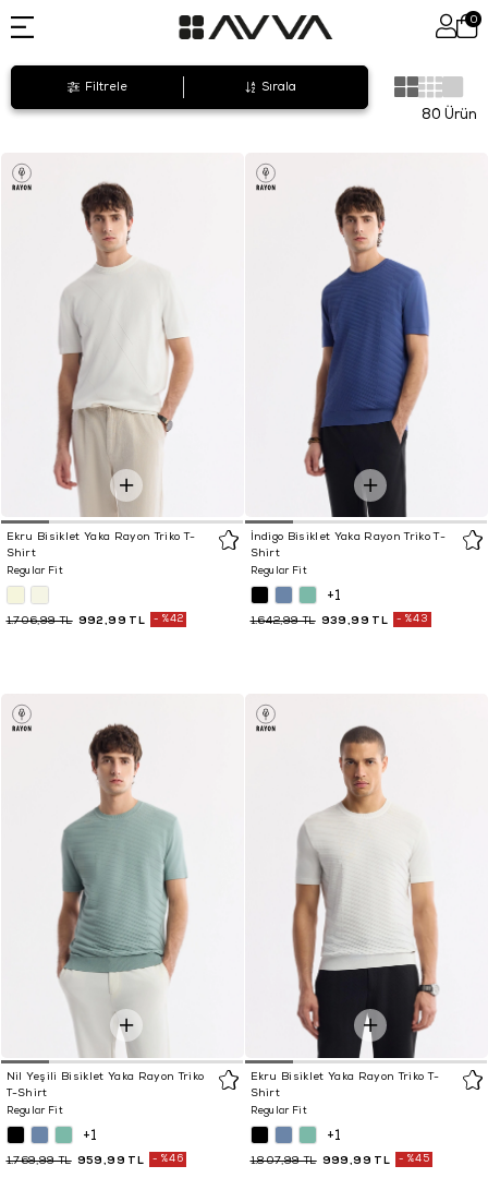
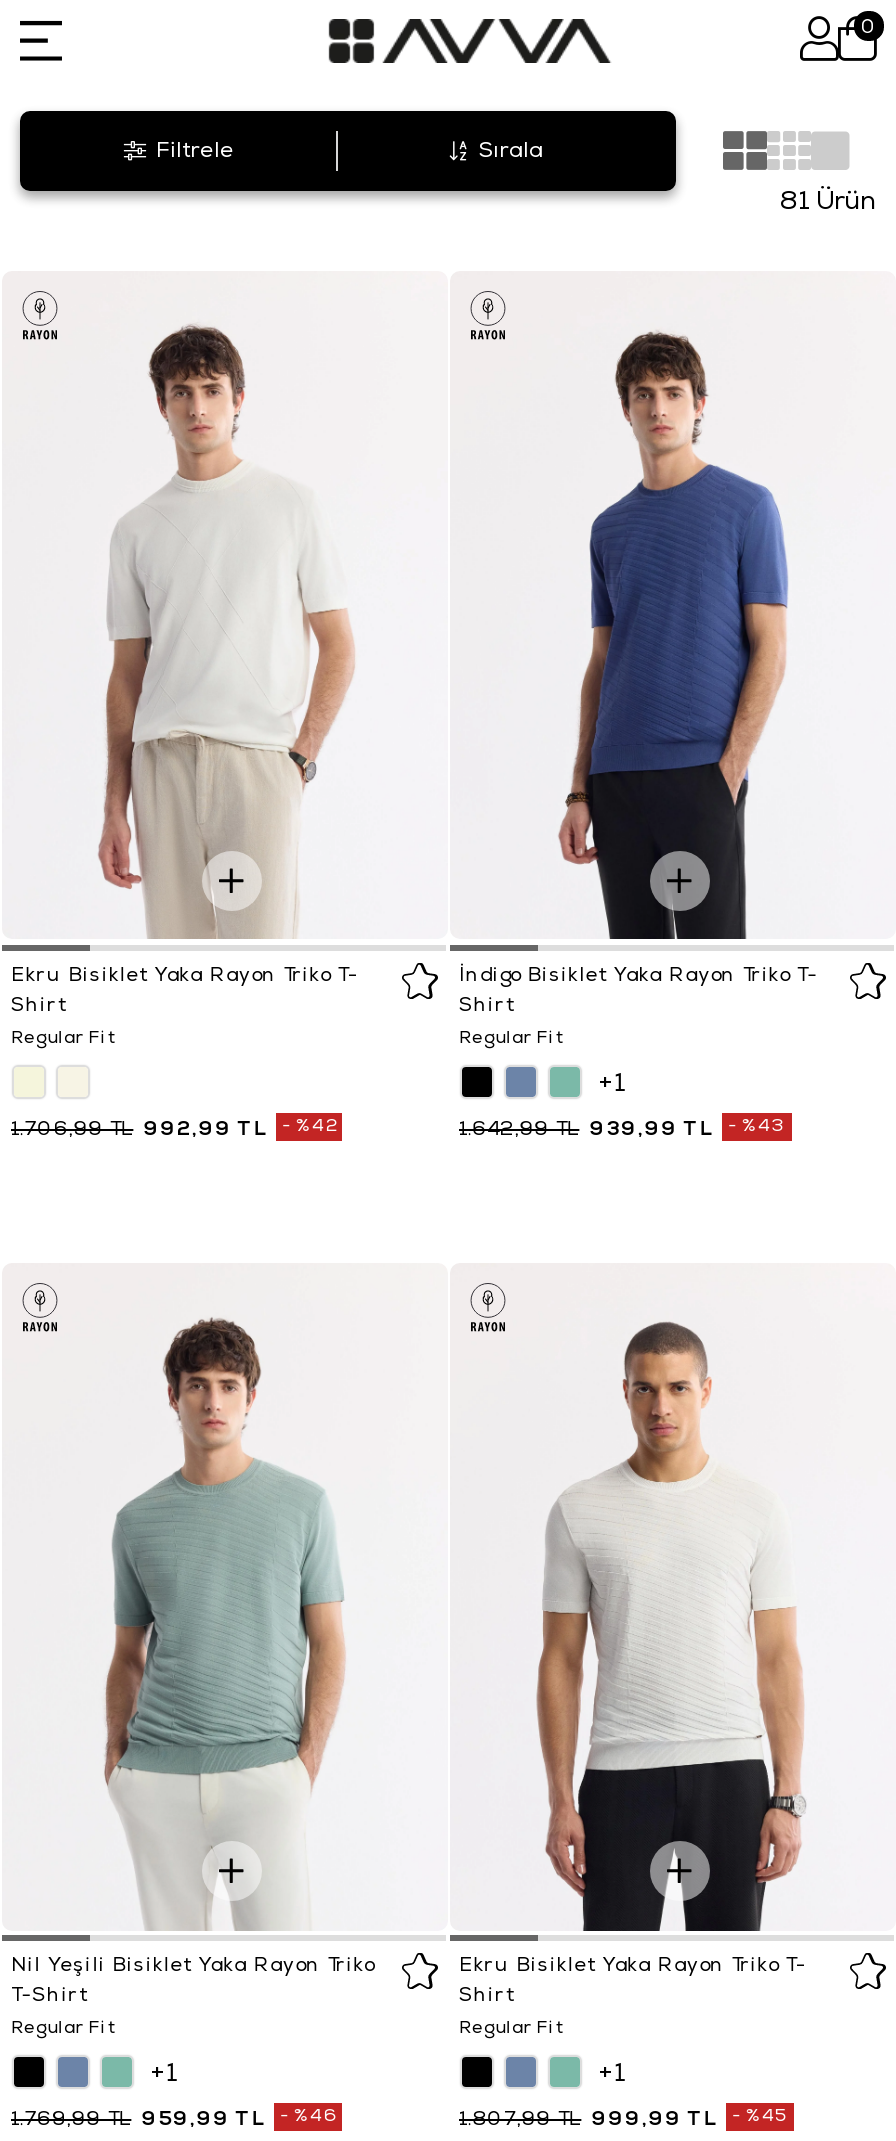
[422,106,477,123] 80 Ürün -> [780,185,876,217] 81 Ürün

